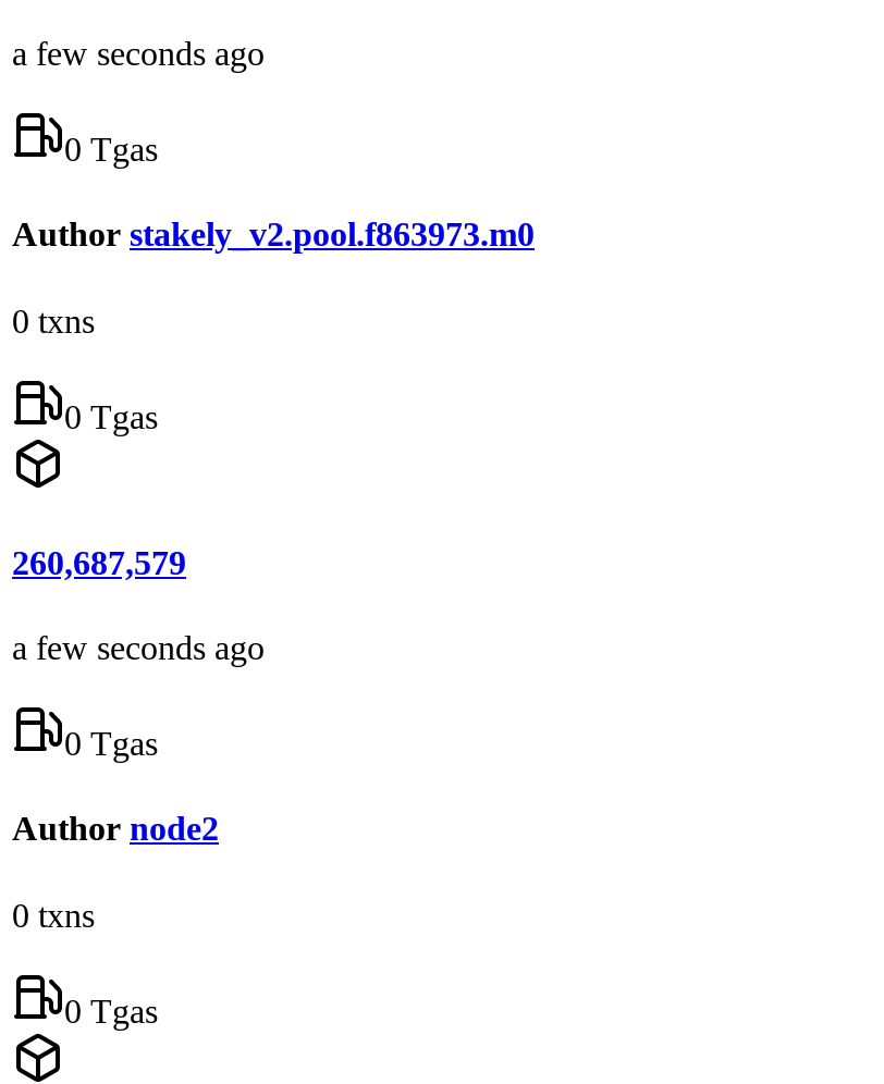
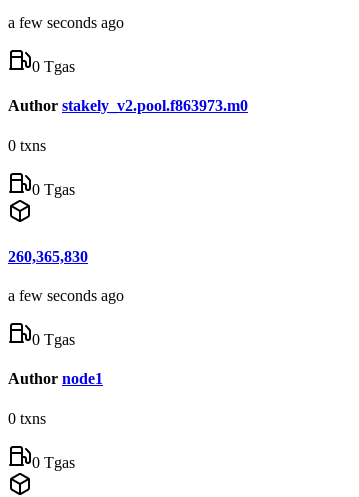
[12,544,186,581] 260,687,579 -> [8,248,88,265] 260,365,830
[12,810,219,847] Author node2 -> [8,370,103,387] Author node1

